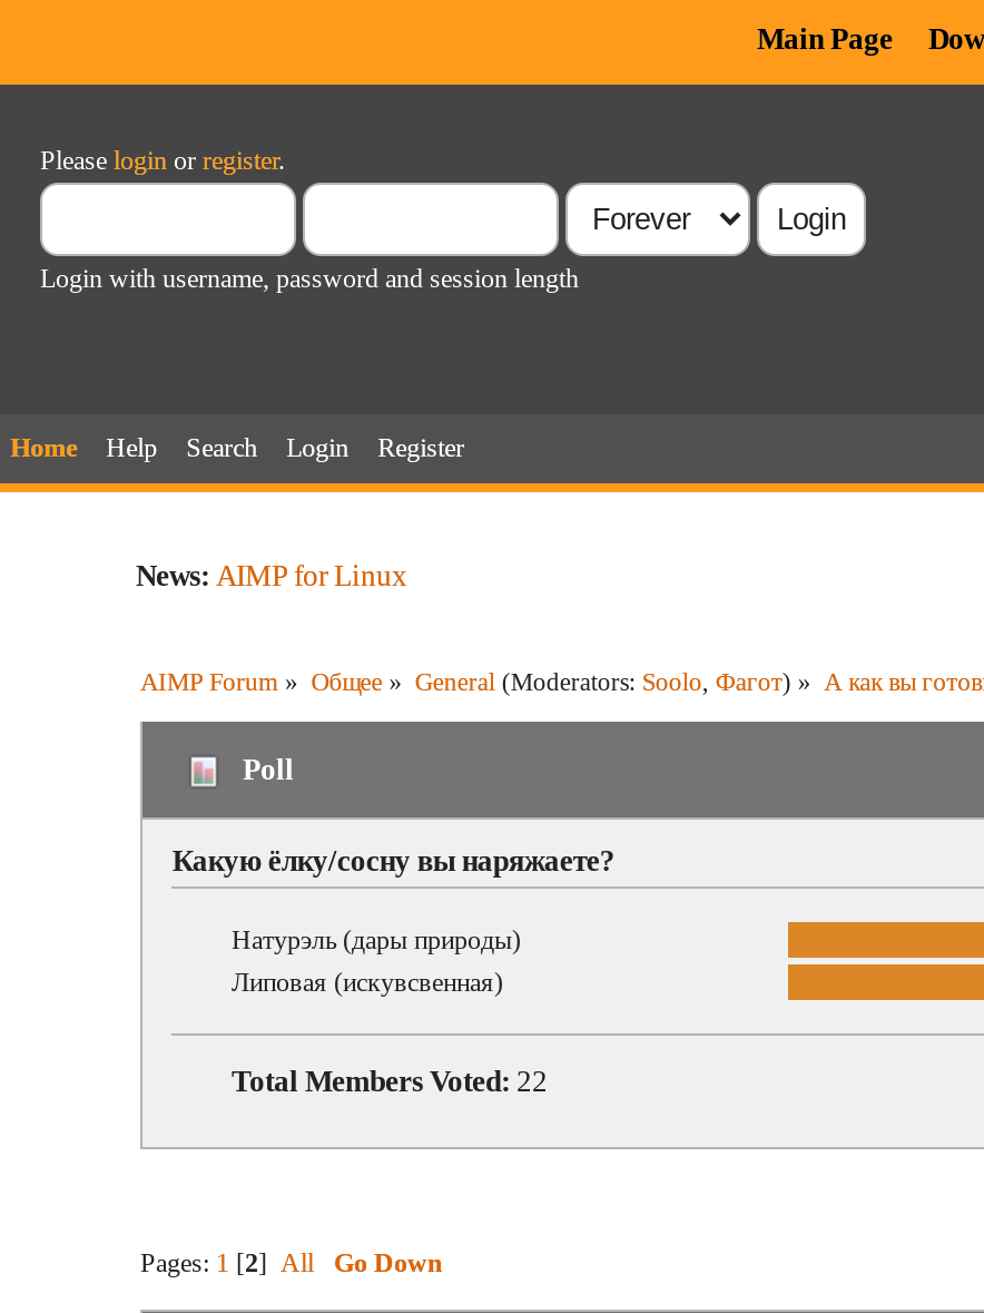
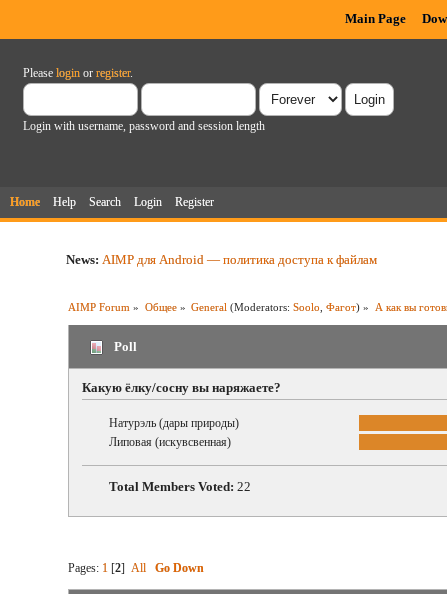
[136,559,407,592] News: AIMP for Linux -> [66,252,377,267] News: AIMP для Android — политика доступа к файлам

